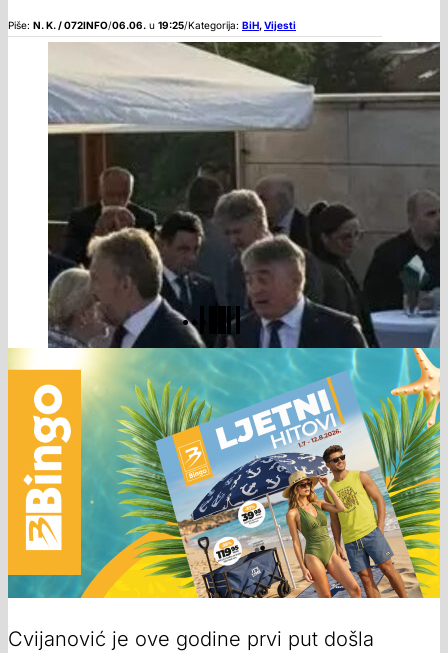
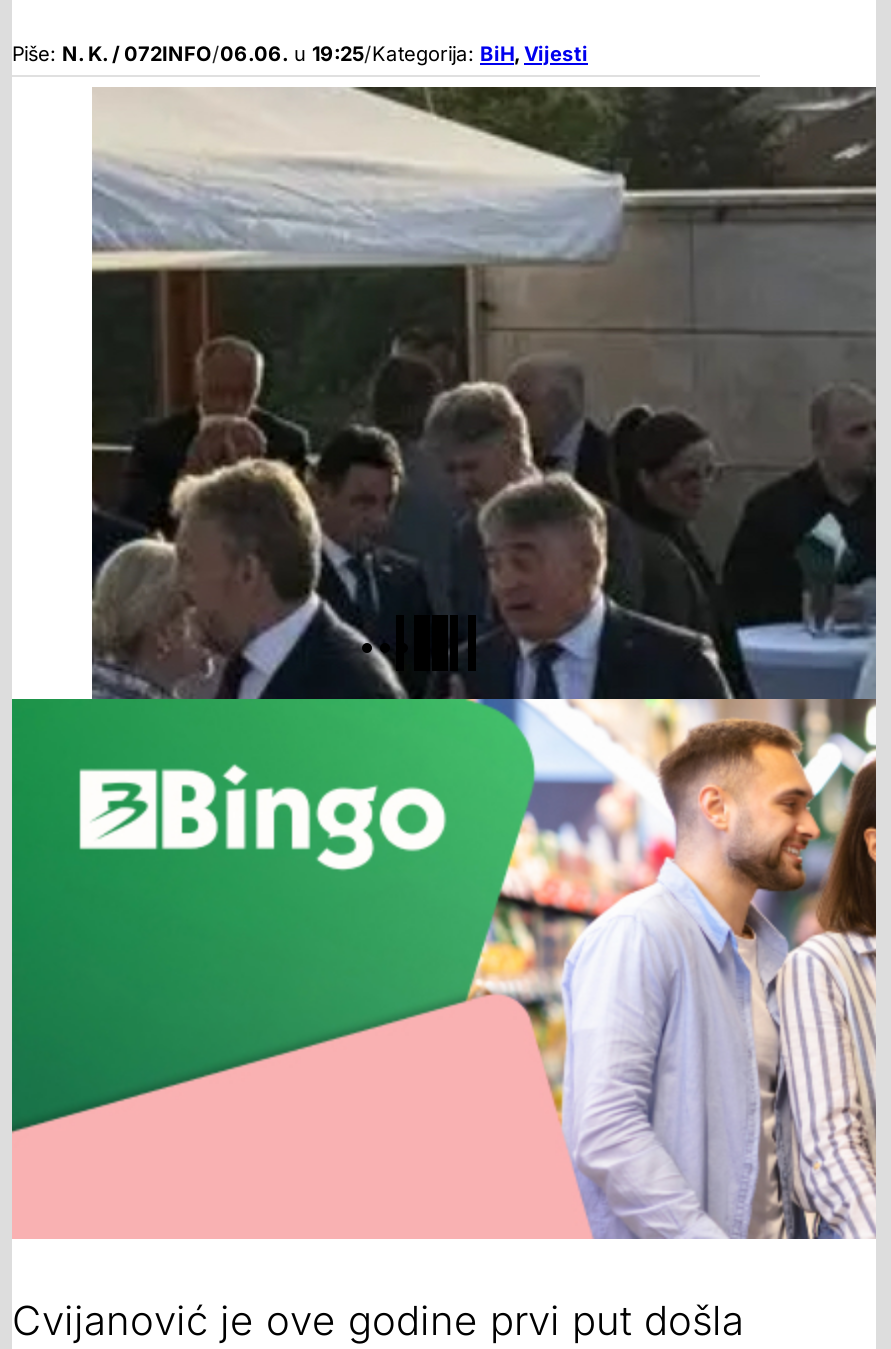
[7,347,441,599] [image] -> [10,697,878,1239] [image]

